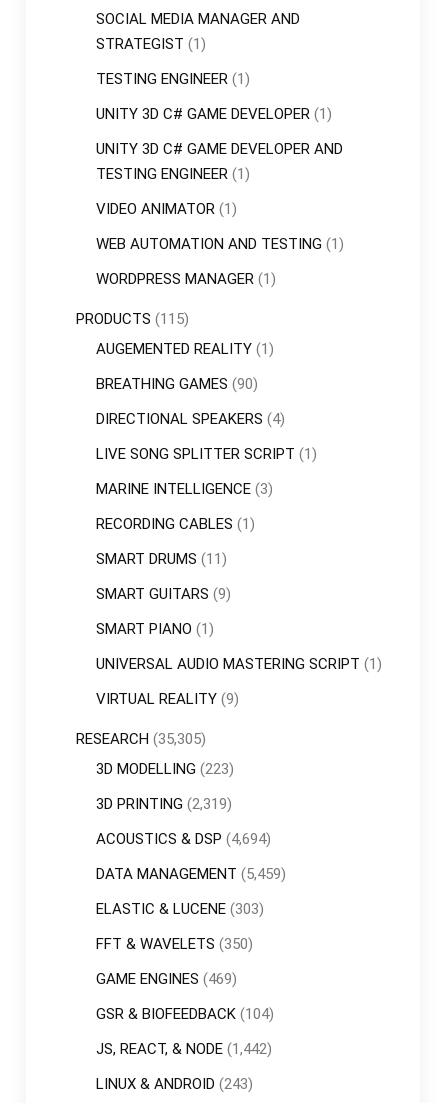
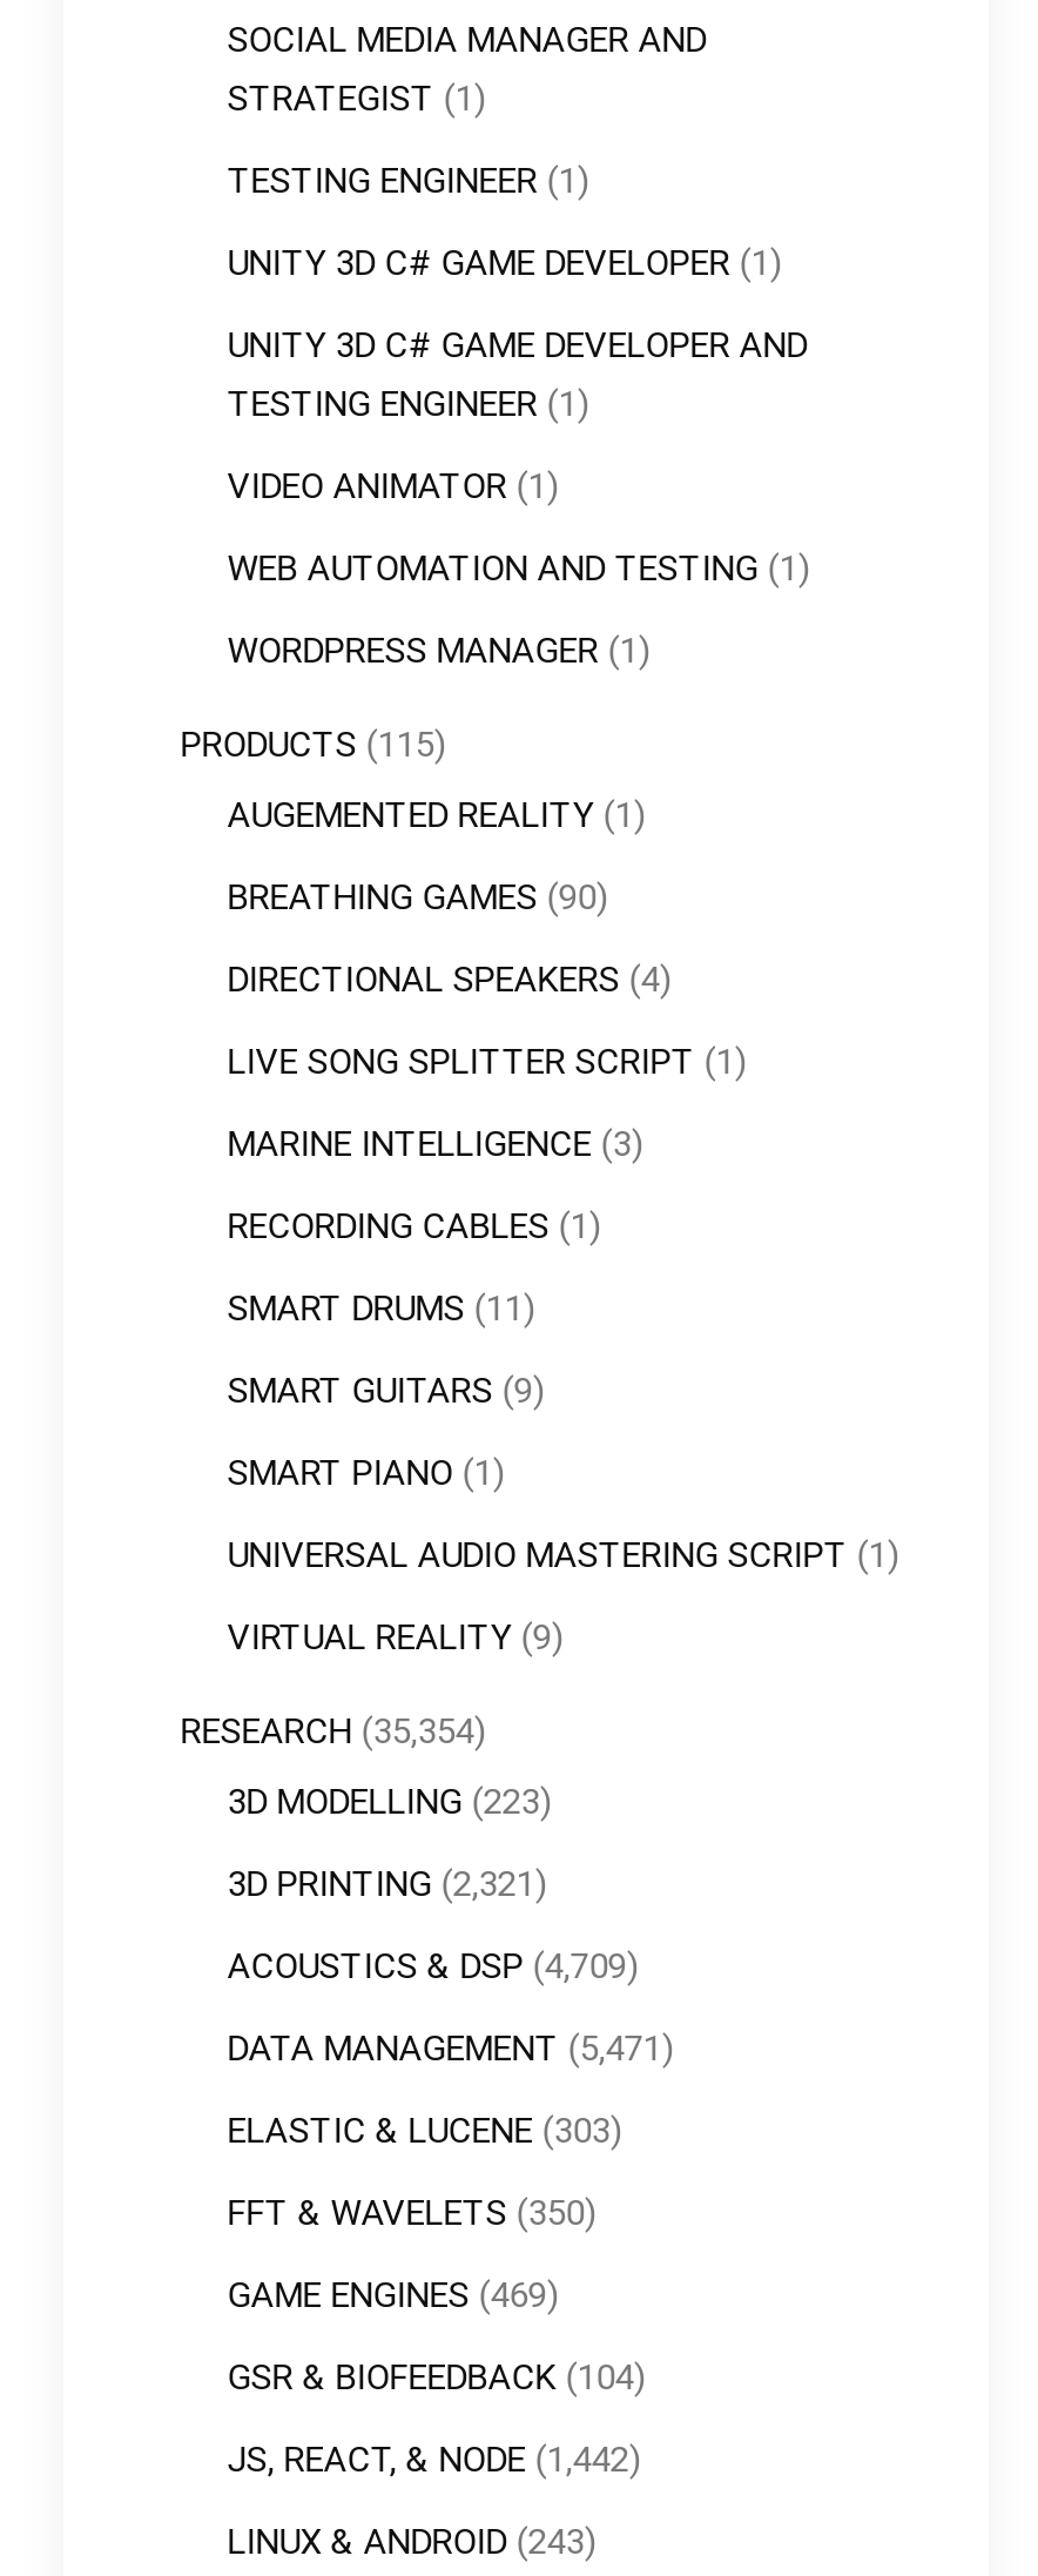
[76,730,206,748] RESEARCH (35,305) -> [180,1710,485,1752] RESEARCH (35,354)
[96,795,232,813] 3D PRINTING (2,319) -> [227,1863,546,1905] 3D PRINTING (2,321)
[96,830,271,848] ACOUSTICS & DSP (4,694) -> [227,1945,638,1987] ACOUSTICS & DSP (4,709)
[96,865,286,883] DATA MANAGEMENT (5,459) -> [227,2027,673,2069] DATA MANAGEMENT (5,471)

